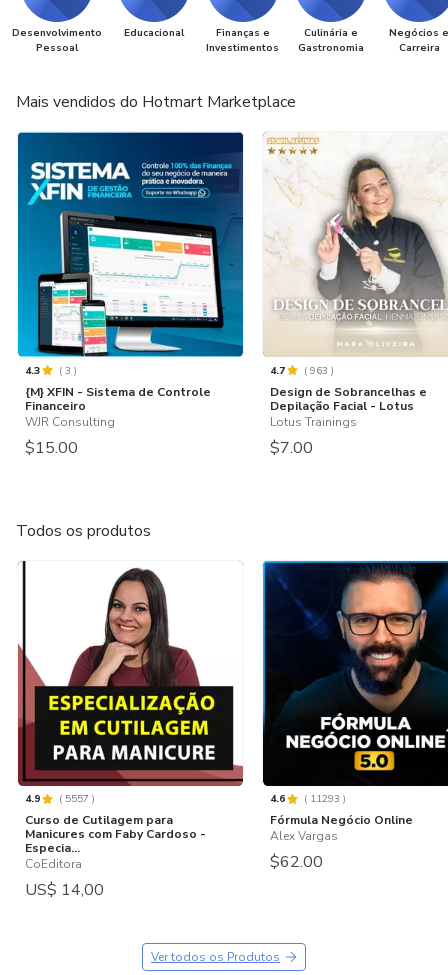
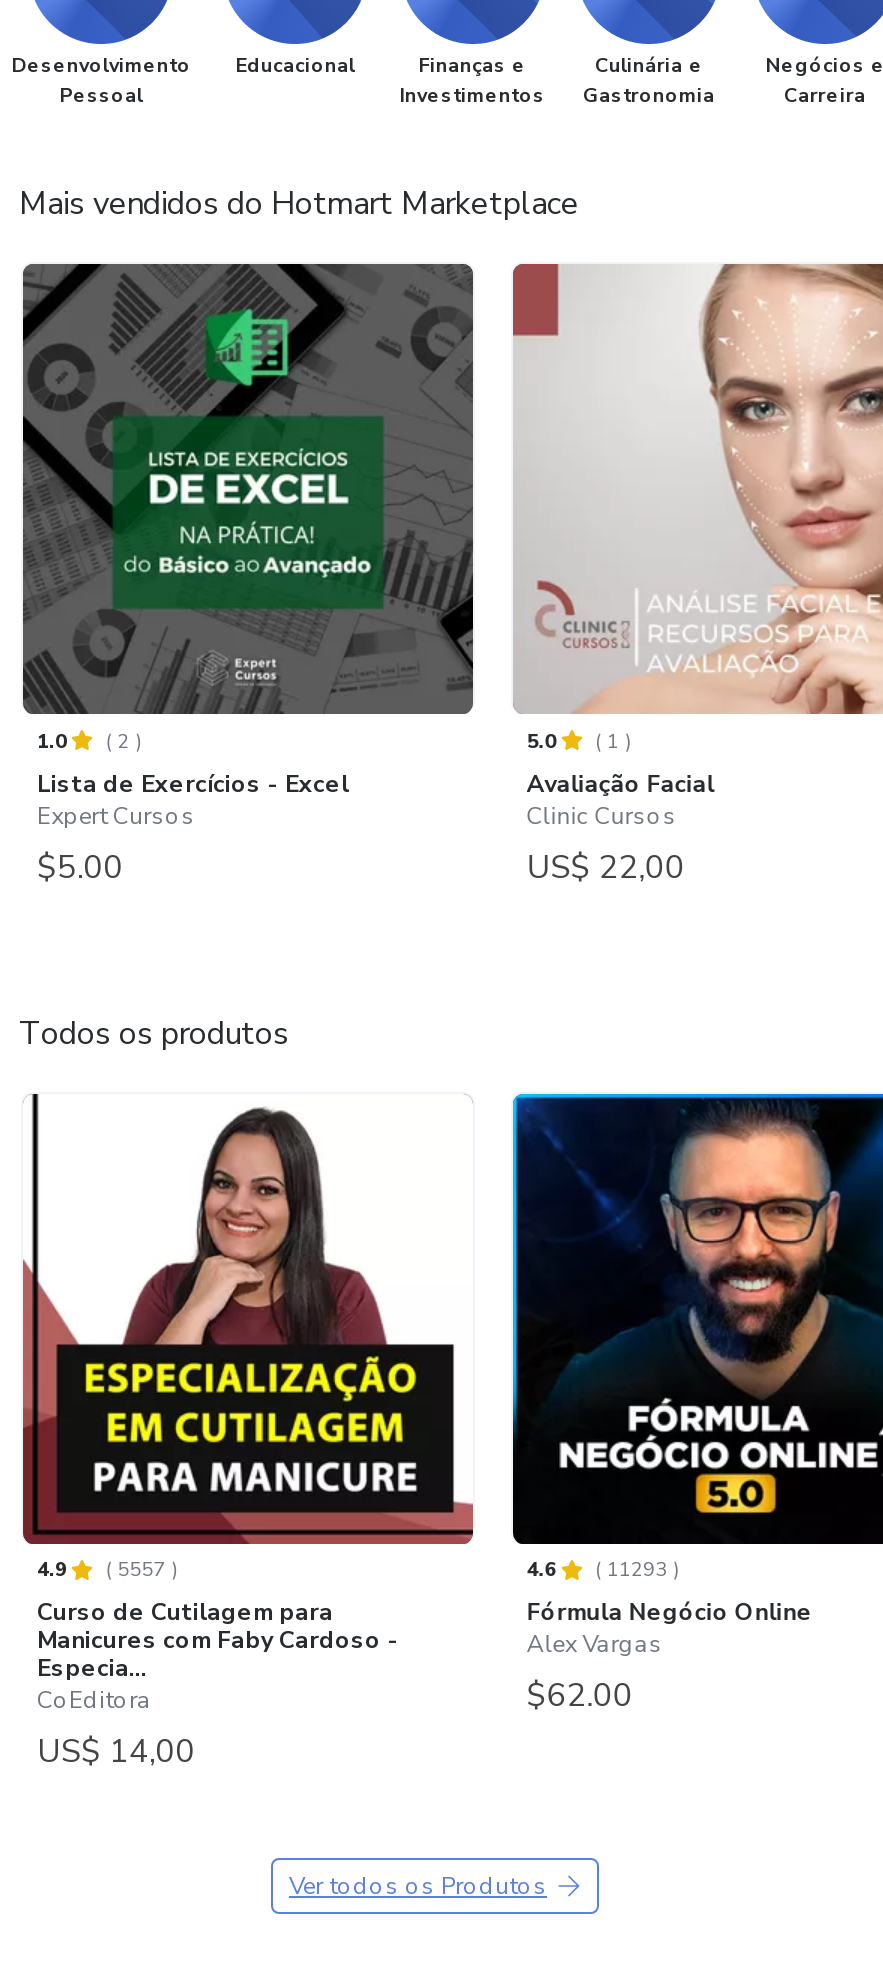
[17,131,244,459] [image] | 4.3 | (3) | {M} XFIN - Sistema de Controle | Financeiro | WJR Consulting | $15.00 -> [21,262,475,890] [image] | 1.0 | (2) | Lista de Exercícios - Excel | Expert Cursos | $5.00
[263,136,445,459] [image] | 4.7 | (963) | Design de Sobrancelhas e | Depilação Facial - Lotus | Lotus Trainings | $7.00 -> [511,262,877,890] [image] | 5.0 | (1) | Avaliação Facial | Clinic Cursos | US$ 22,00

